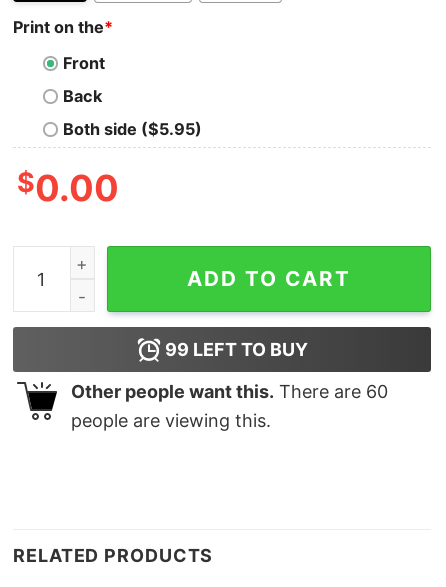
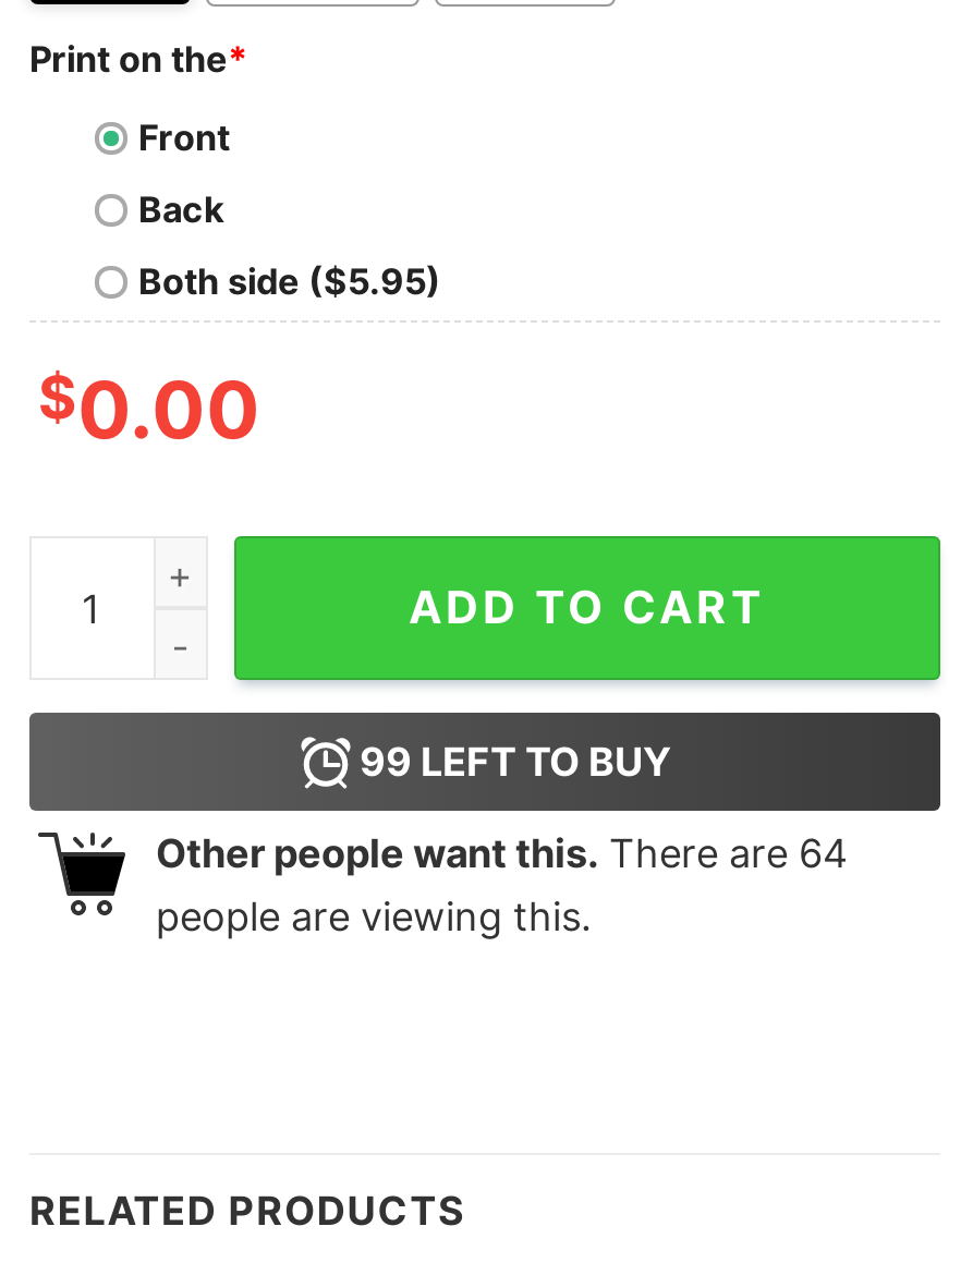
[71,381,388,402] Other people want this. There are 60 -> [156,831,849,876] Other people want this. There are 64

